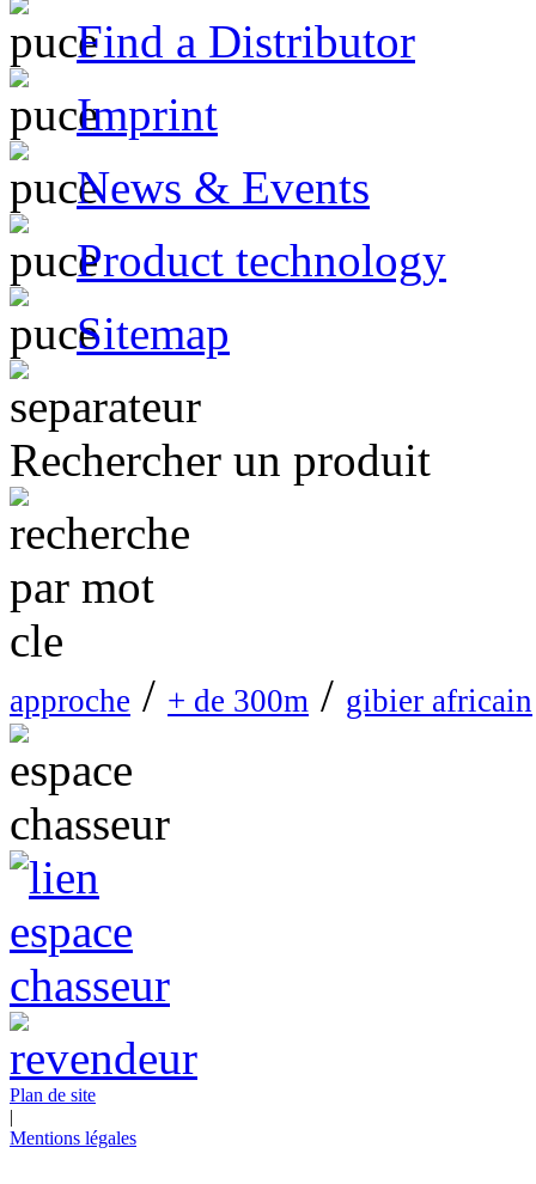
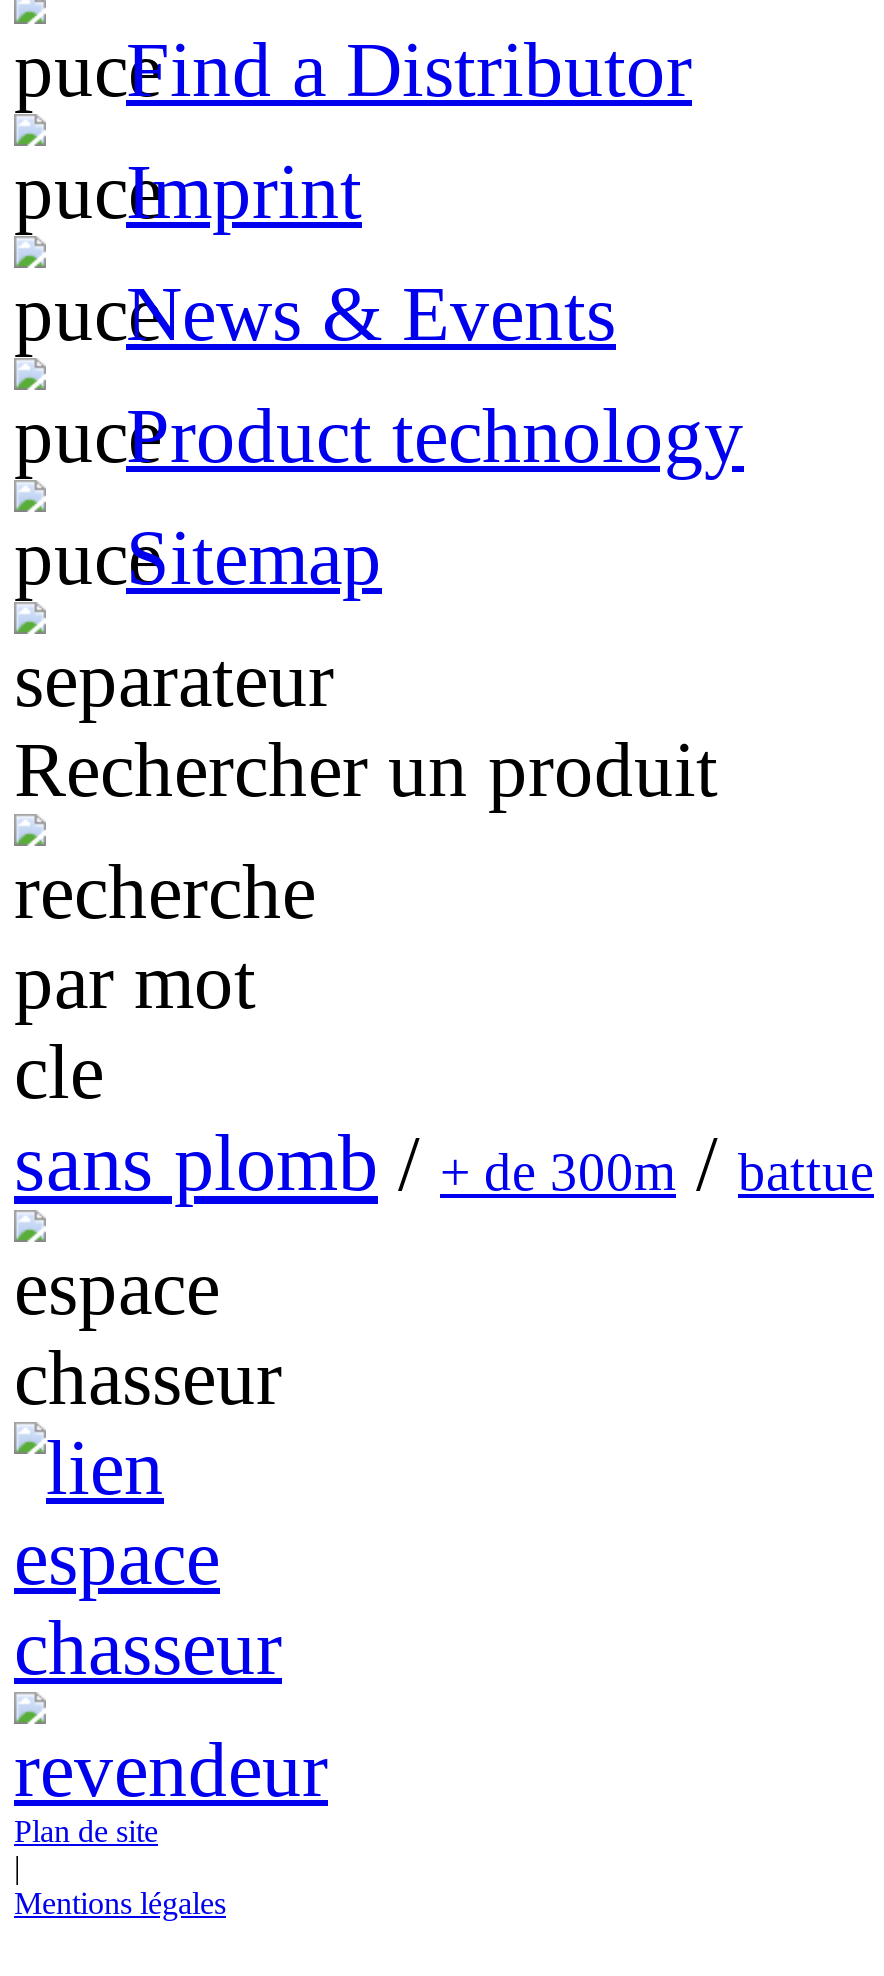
[10,670,532,721] approche / + de 300m / gibier africain -> [14,1118,874,1208] sans plomb / + de 300m / battue

